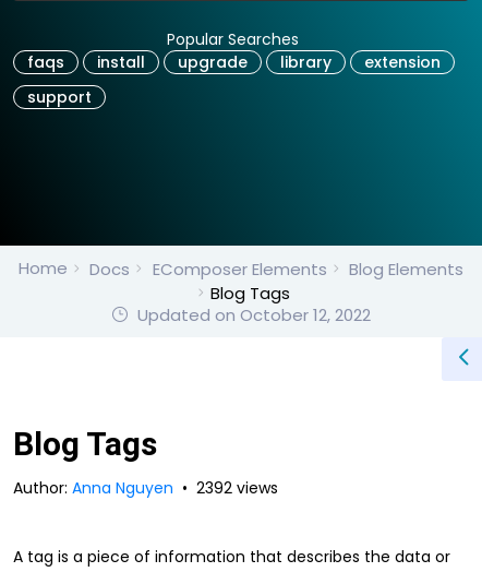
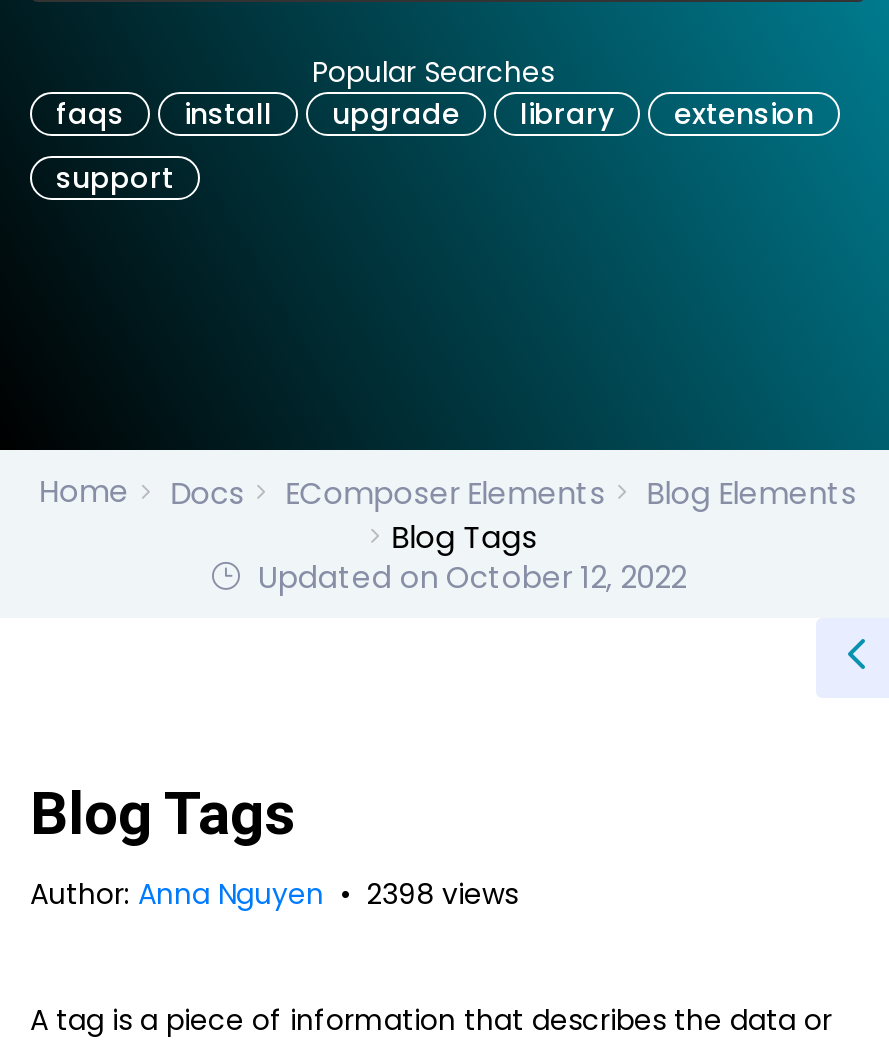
[13,477,278,499] Author: Anna Nguyen 2392 views -> [30,874,518,914] Author: Anna Nguyen 2398 views

